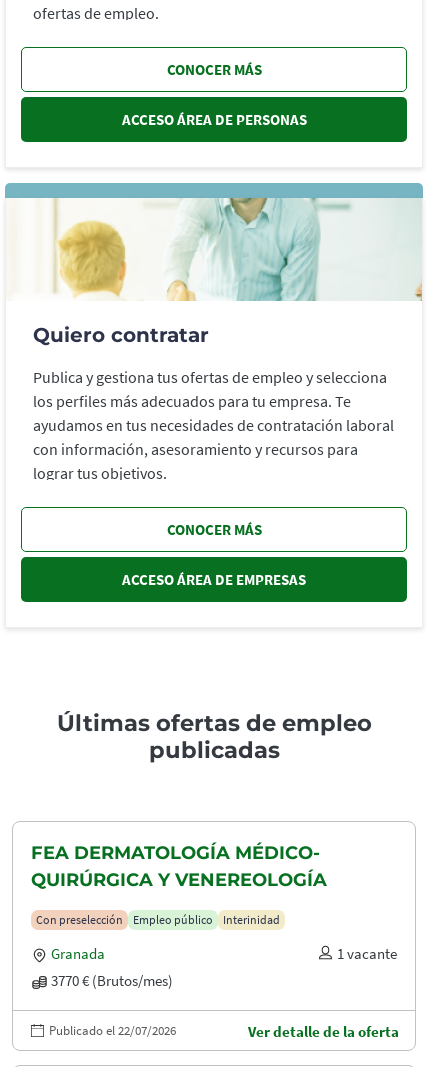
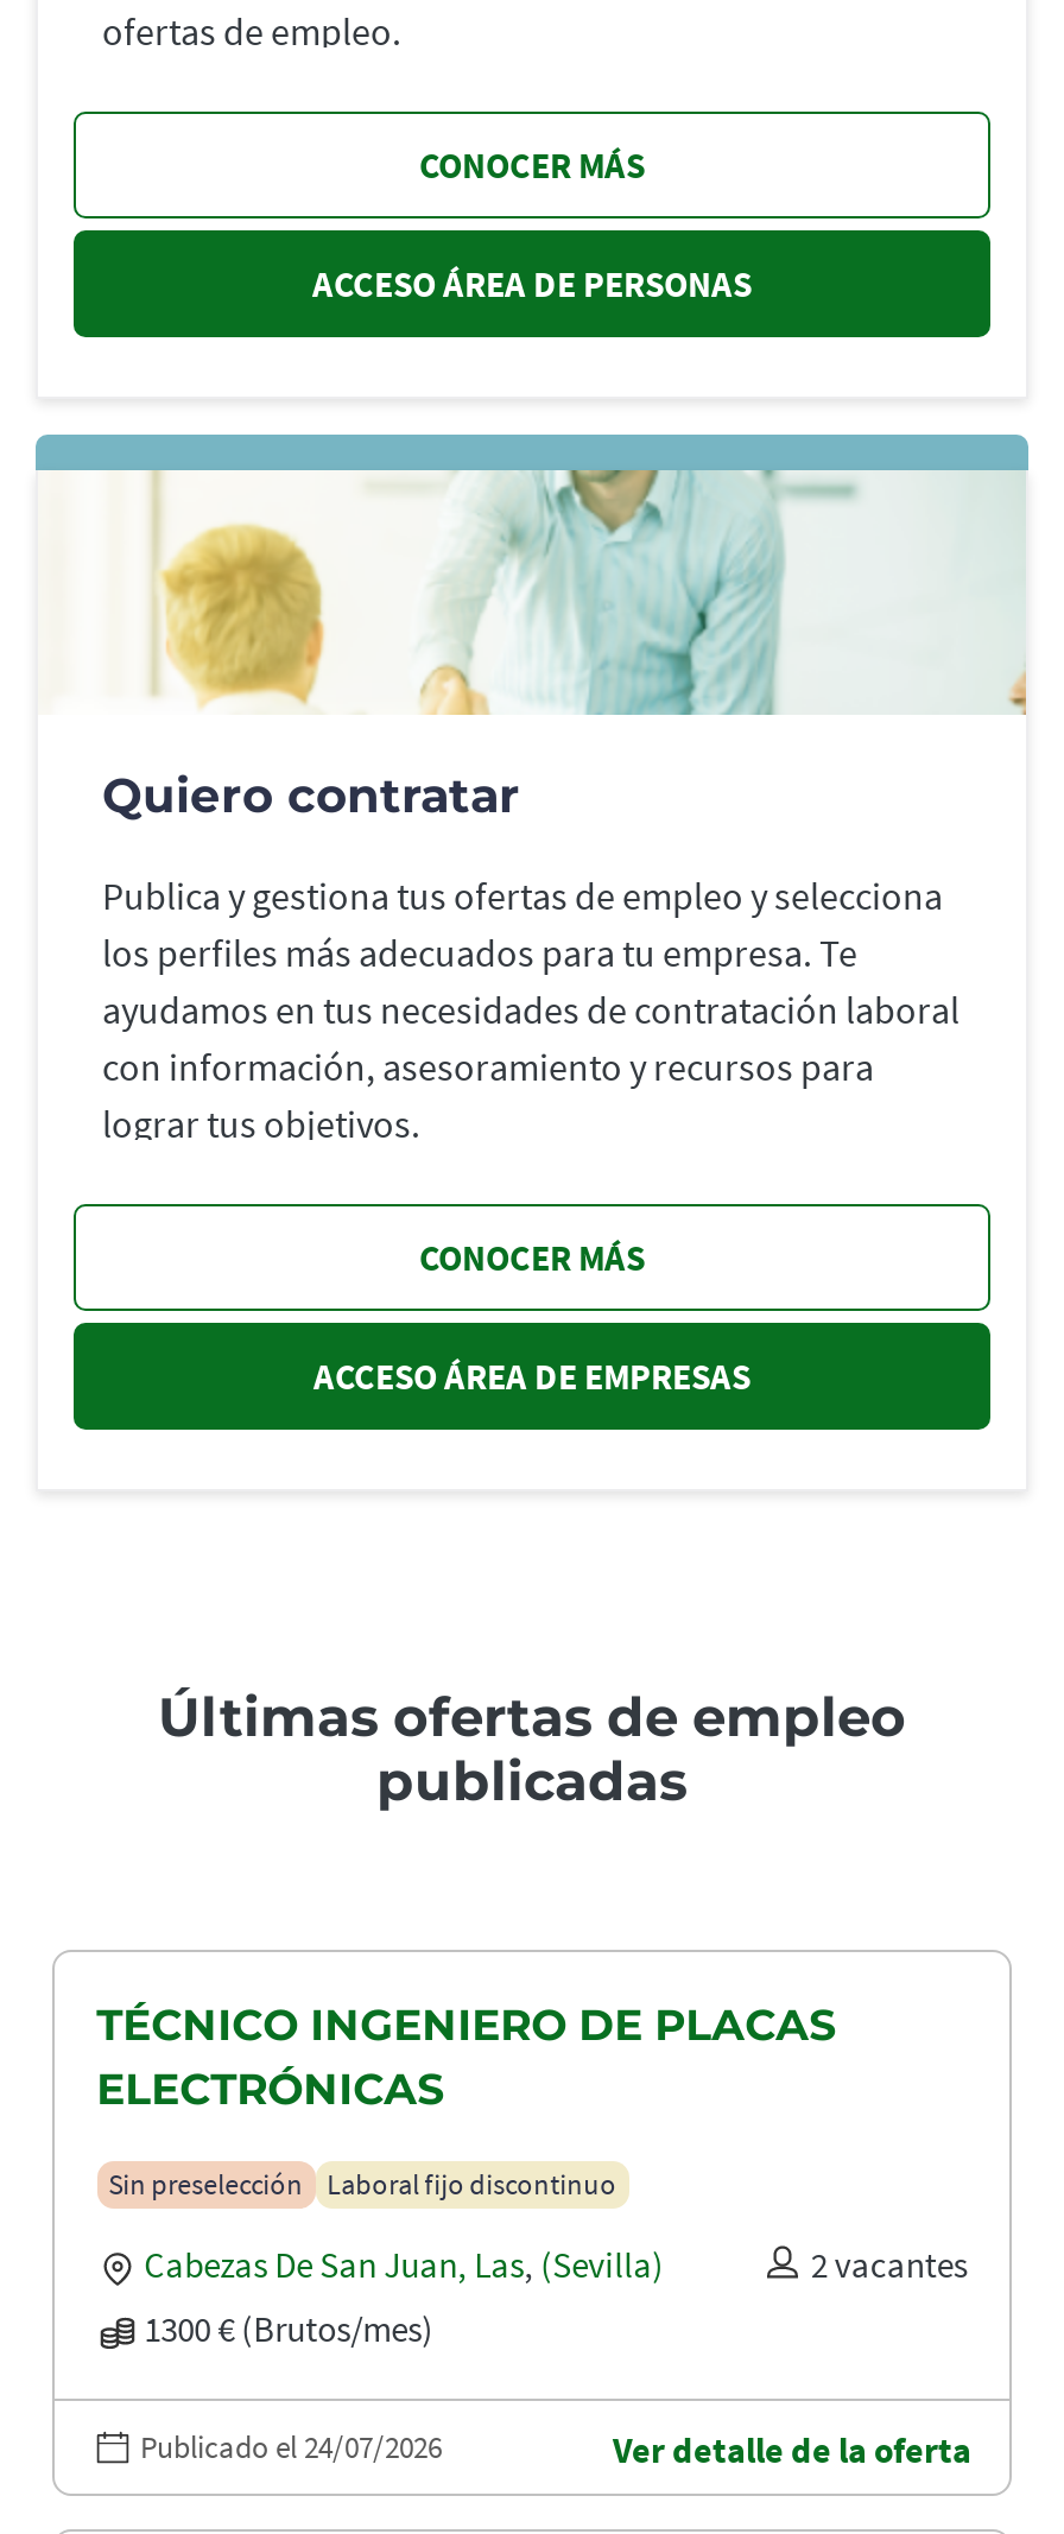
[31,842,327,891] FEA DERMATOLOGÍA MÉDICO- | QUIRÚRGICA Y VENEREOLOGÍA -> [96,1999,835,2115] TÉCNICO INGENIERO DE PLACAS | ELECTRÓNICAS
[36,912,280,927] Con preselección | Empleo público | Interinidad -> [108,2165,617,2201] Sin preselección | Laboral fijo discontinuo
[51,944,397,990] Granada | 1 vacante | 3770 € (Brutos/mes) -> [144,2241,968,2350] Cabezas De San Juan, Las, (Sevilla) | 2 vacantes | 1300 € (Brutos/mes)
[49,1022,176,1039] Publicado el 22/07/2026 -> [140,2426,442,2467] Publicado el 24/07/2026

